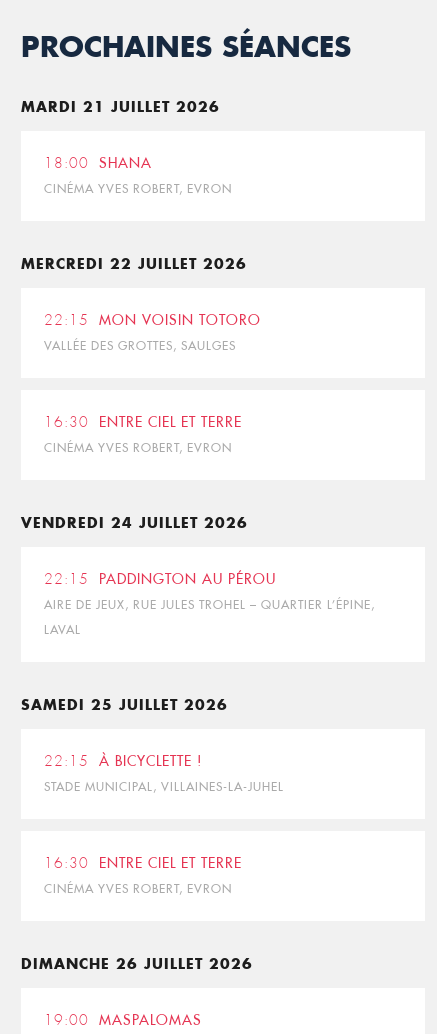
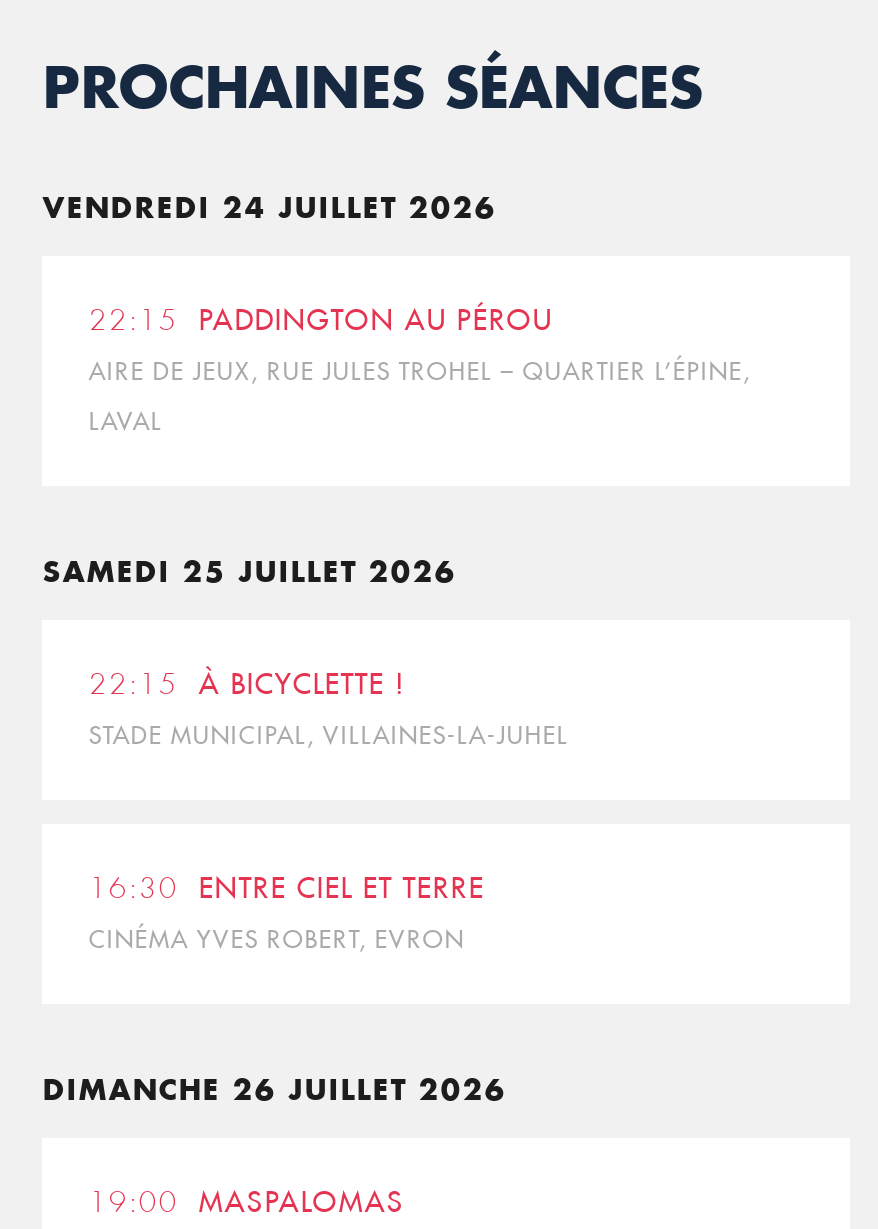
[21,97,232,196] MARDI 21 JUILLET 2026 | 18:00 SHANA | CINÉMA YVES ROBERT, EVRON -> none
[21,254,261,353] MERCREDI 22 JUILLET 2026 | 22:15 MON VOISIN TOTORO | VALLÉE DES GROTTES, SAULGES -> none
[44,413,242,455] 16:30 ENTRE CIEL ET TERRE | CINÉMA YVES ROBERT, EVRON -> none

